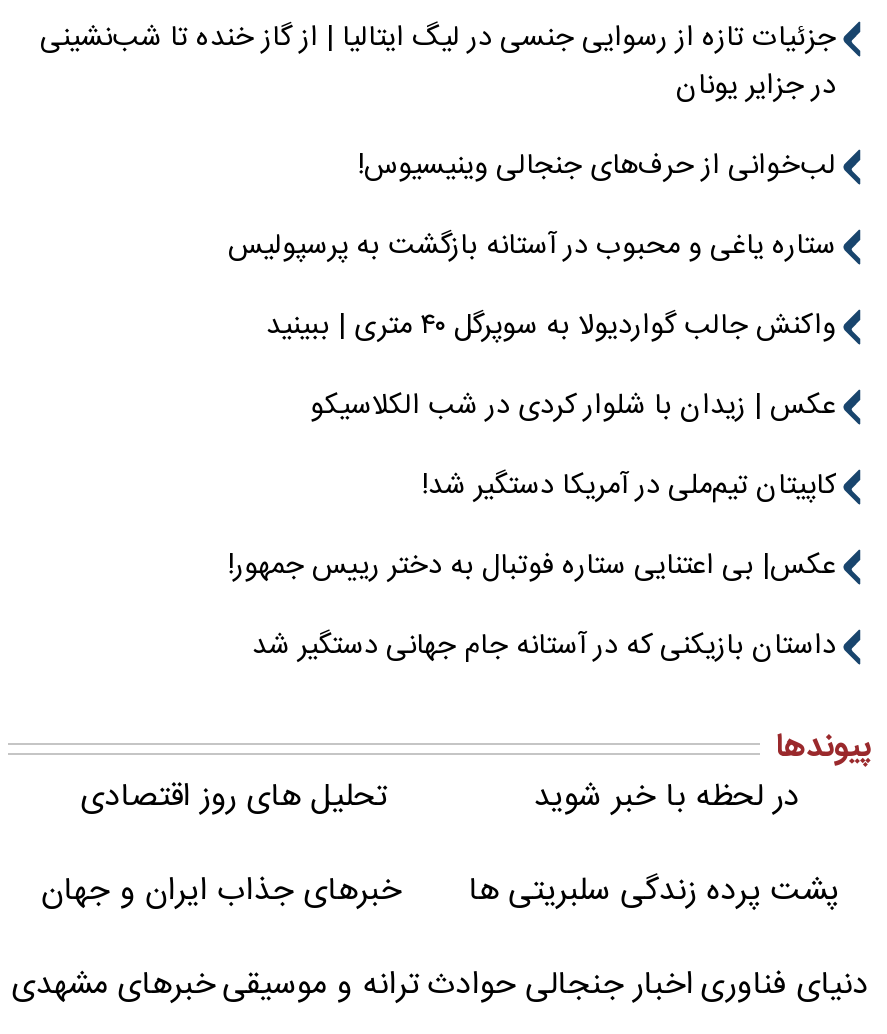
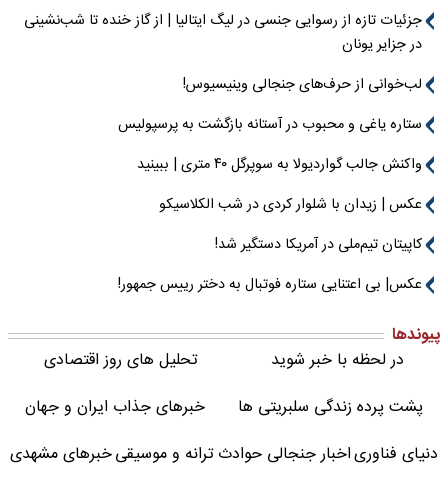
[252,623,836,671] داستان بازیکنی که در آستانه جام جهانی دستگیر شد -> none

